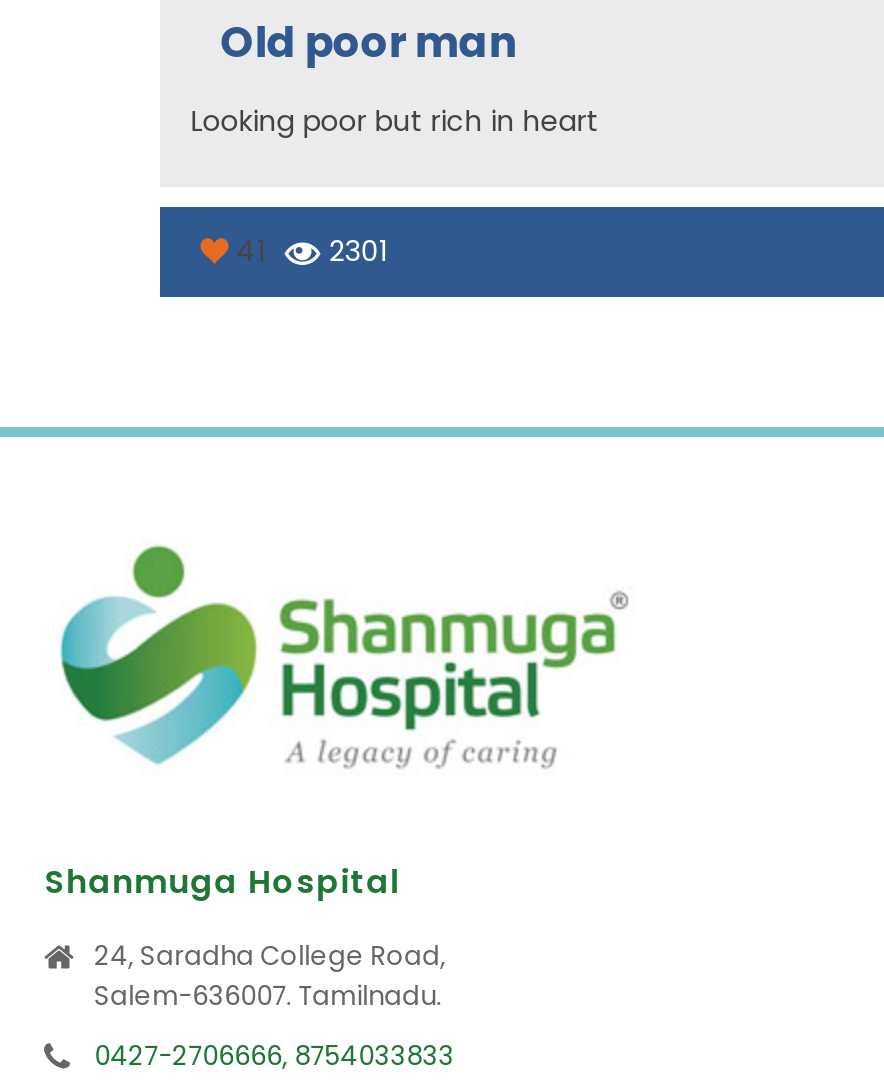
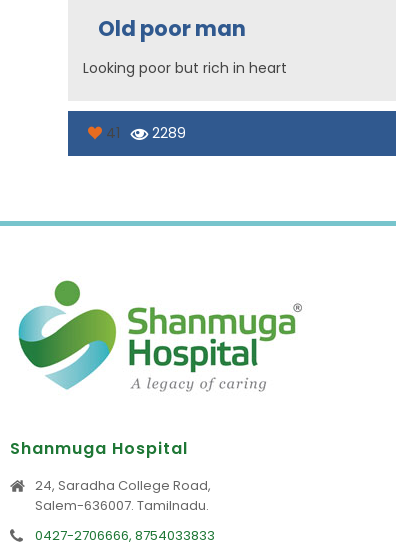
[320,231,386,271] 2301 -> [148,123,186,143] 2289

